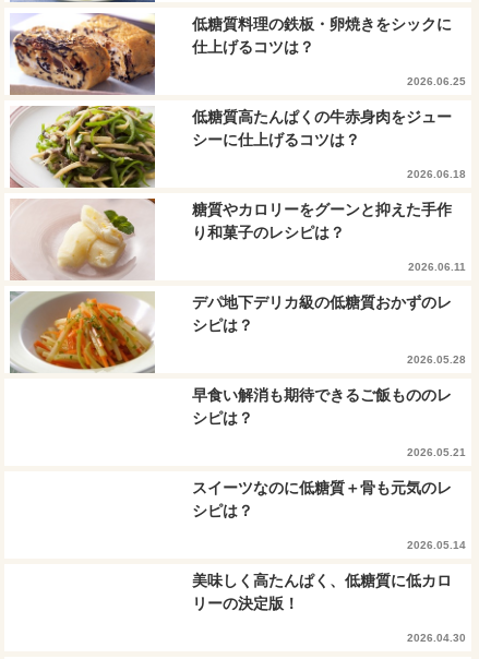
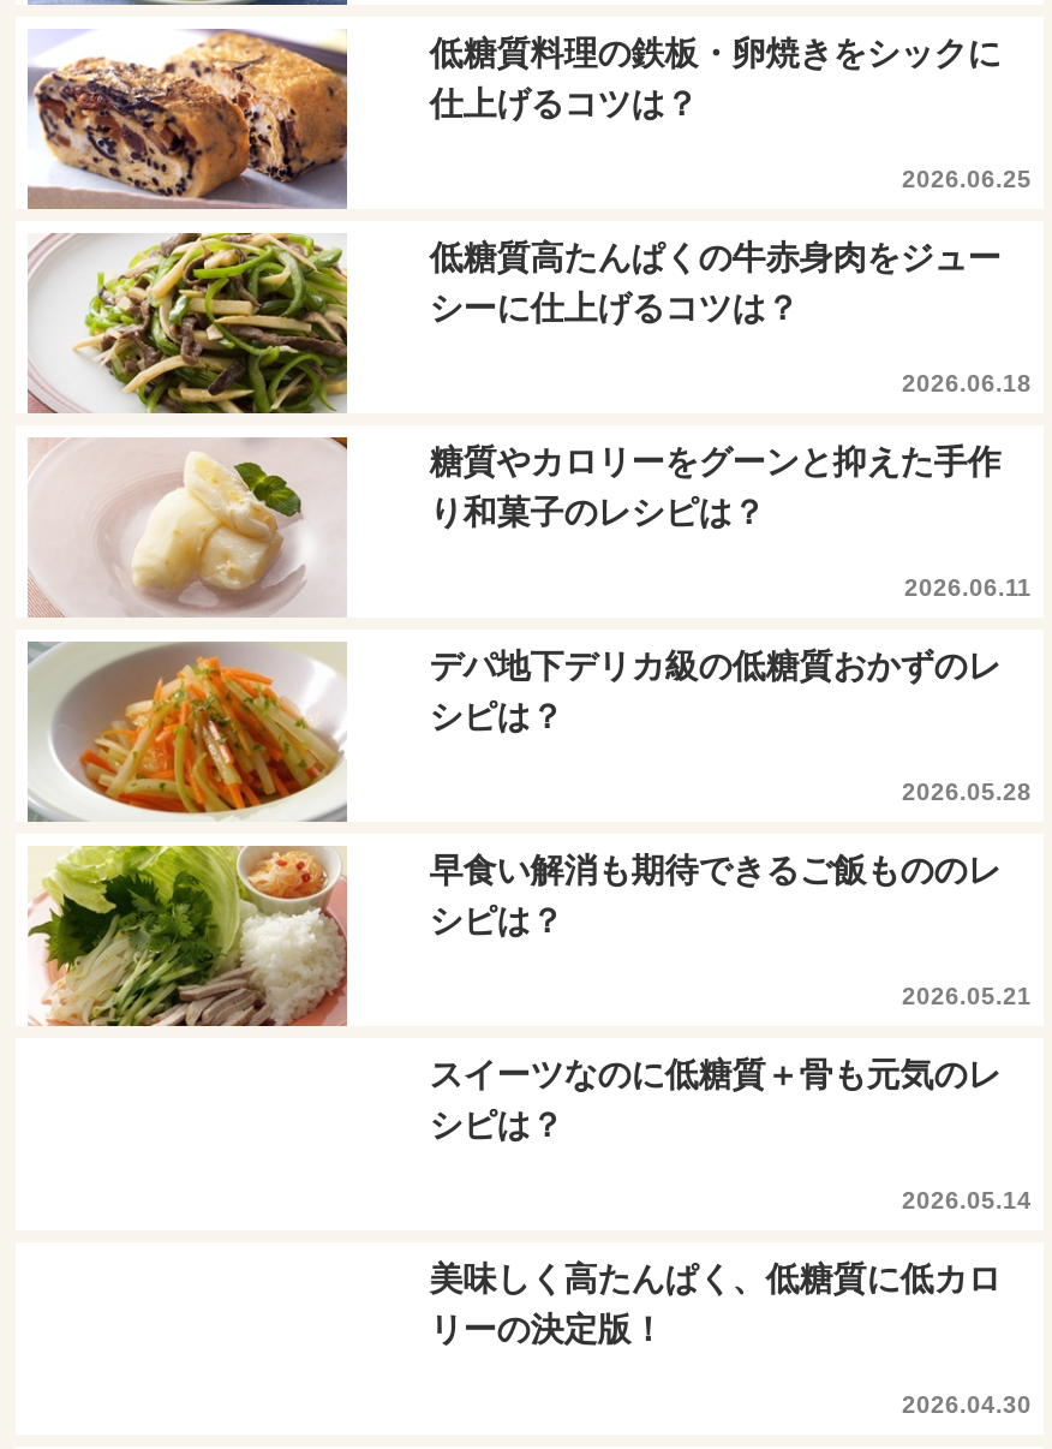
none -> [25,843,349,1028] [image]

